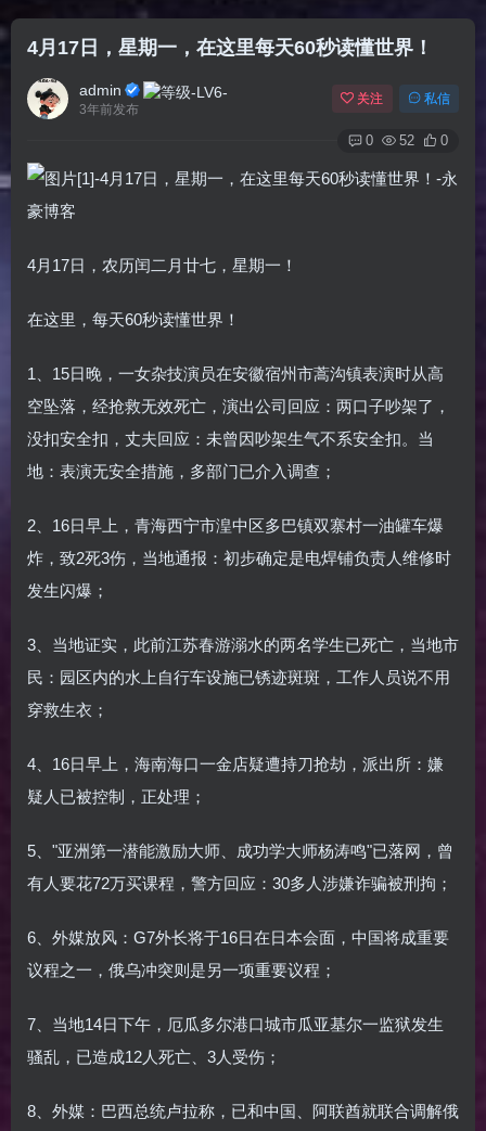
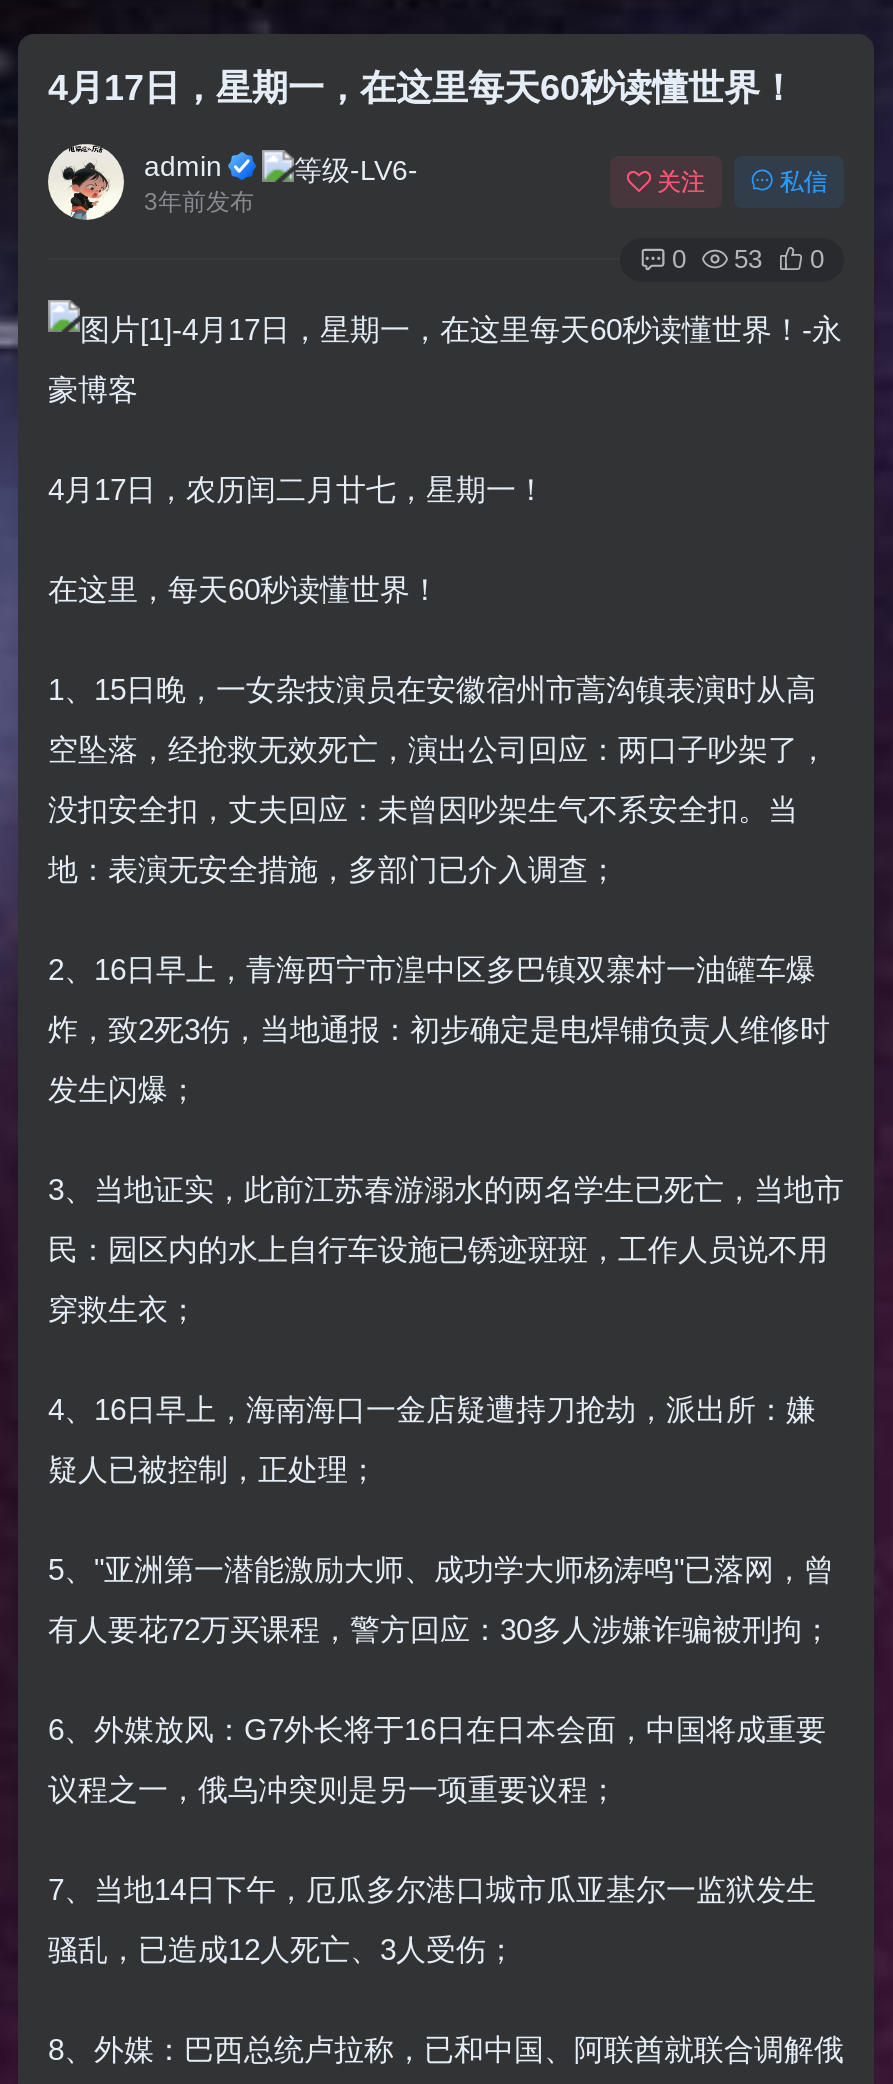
[366,132,448,149] 0 52 0 -> [672,244,824,274] 0 53 0

